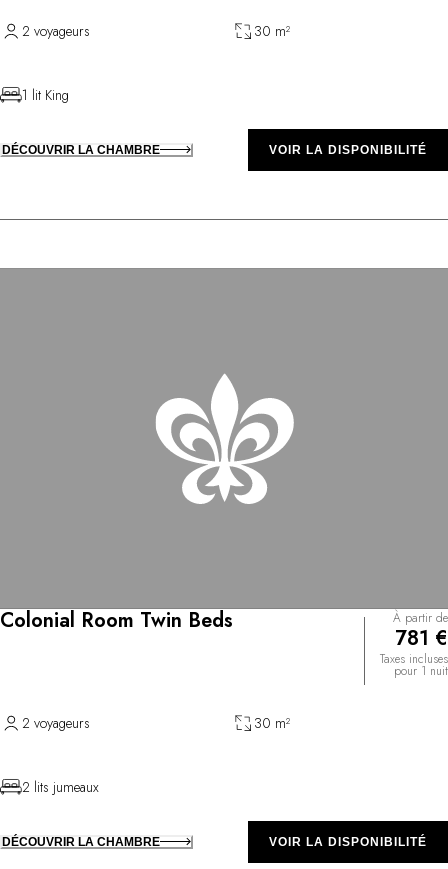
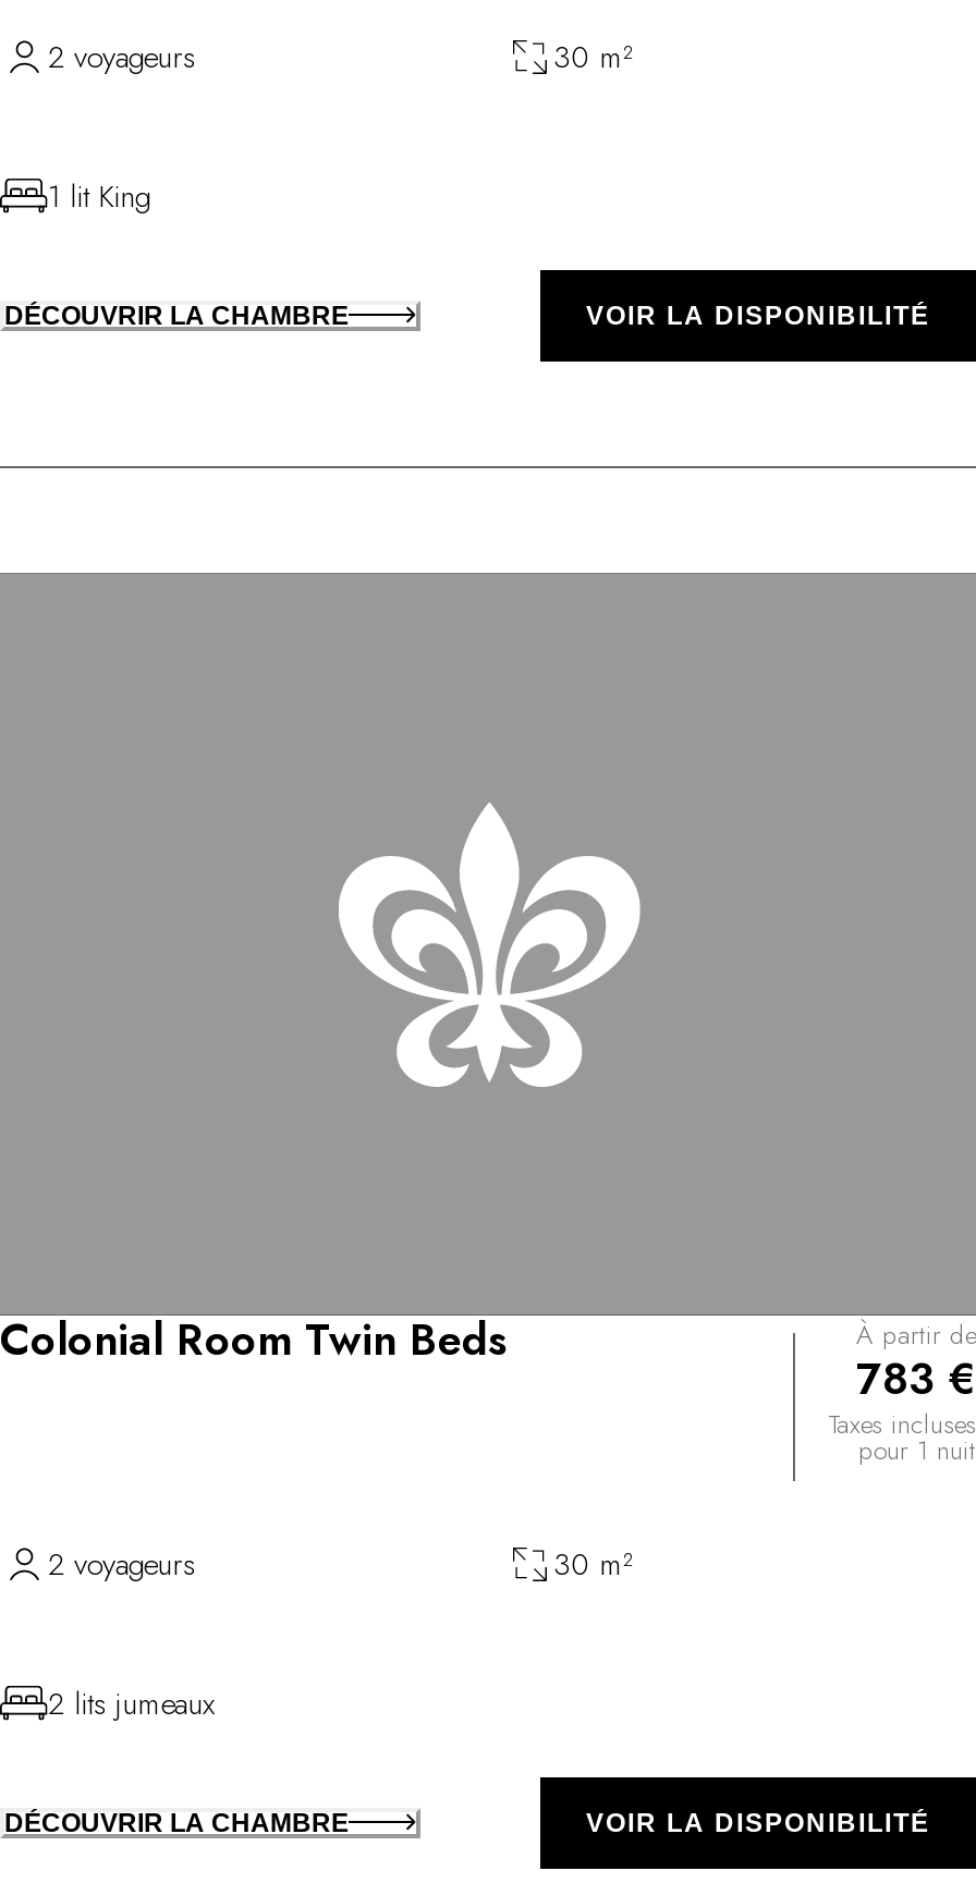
[395,624,448,653] 781 € -> [856,1347,976,1411] 783 €

